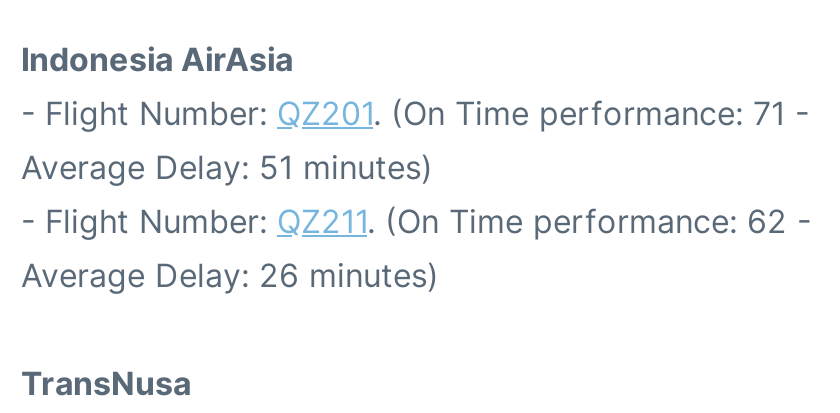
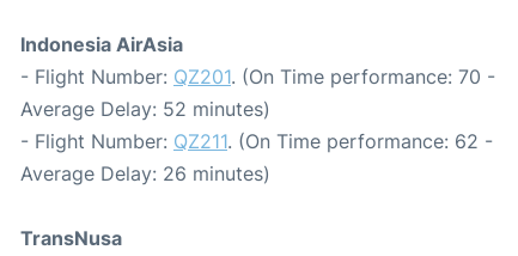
[21,93,809,133] - Flight Number: QZ201. (On Time performance: 71 - -> [20,65,495,89] - Flight Number: QZ201. (On Time performance: 70 -
[21,147,433,187] Average Delay: 51 minutes) -> [20,97,270,121] Average Delay: 52 minutes)

